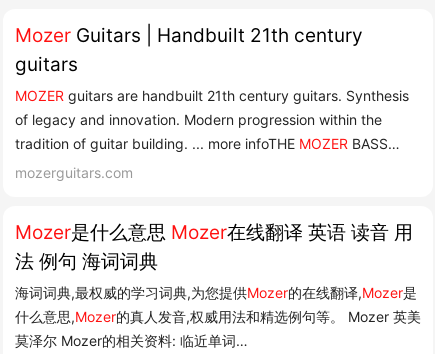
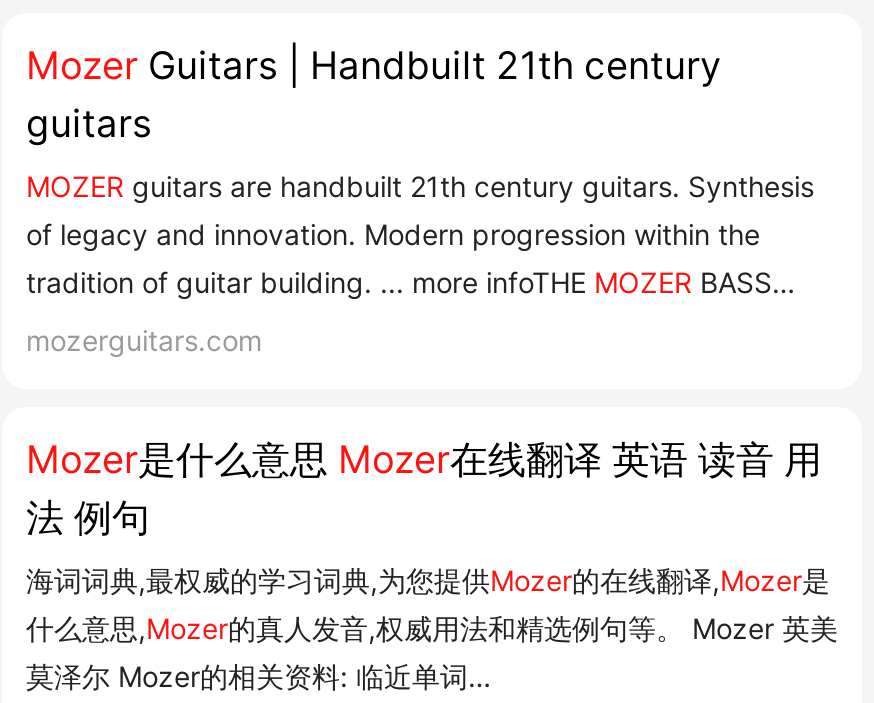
[15,250,158,273] 法 例句 海词词典 -> [26,495,150,541] 法 例句

